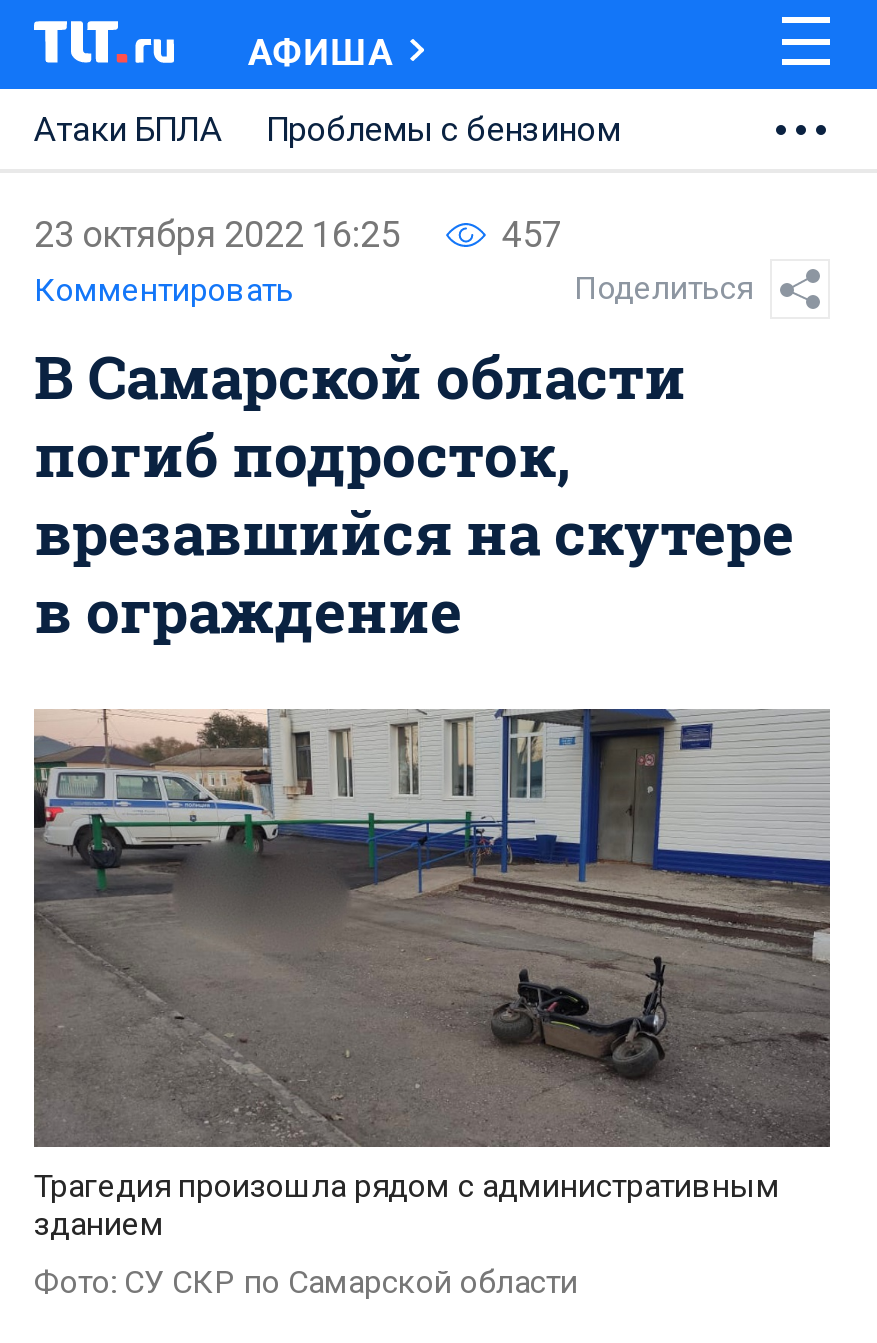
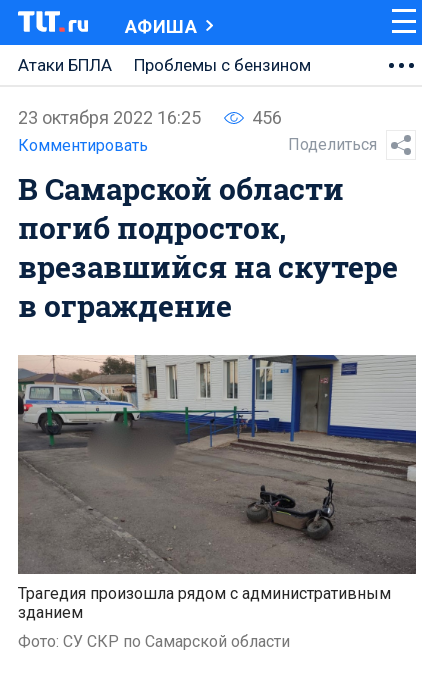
[502,213,562,255] 457 -> [252,107,282,128] 456

